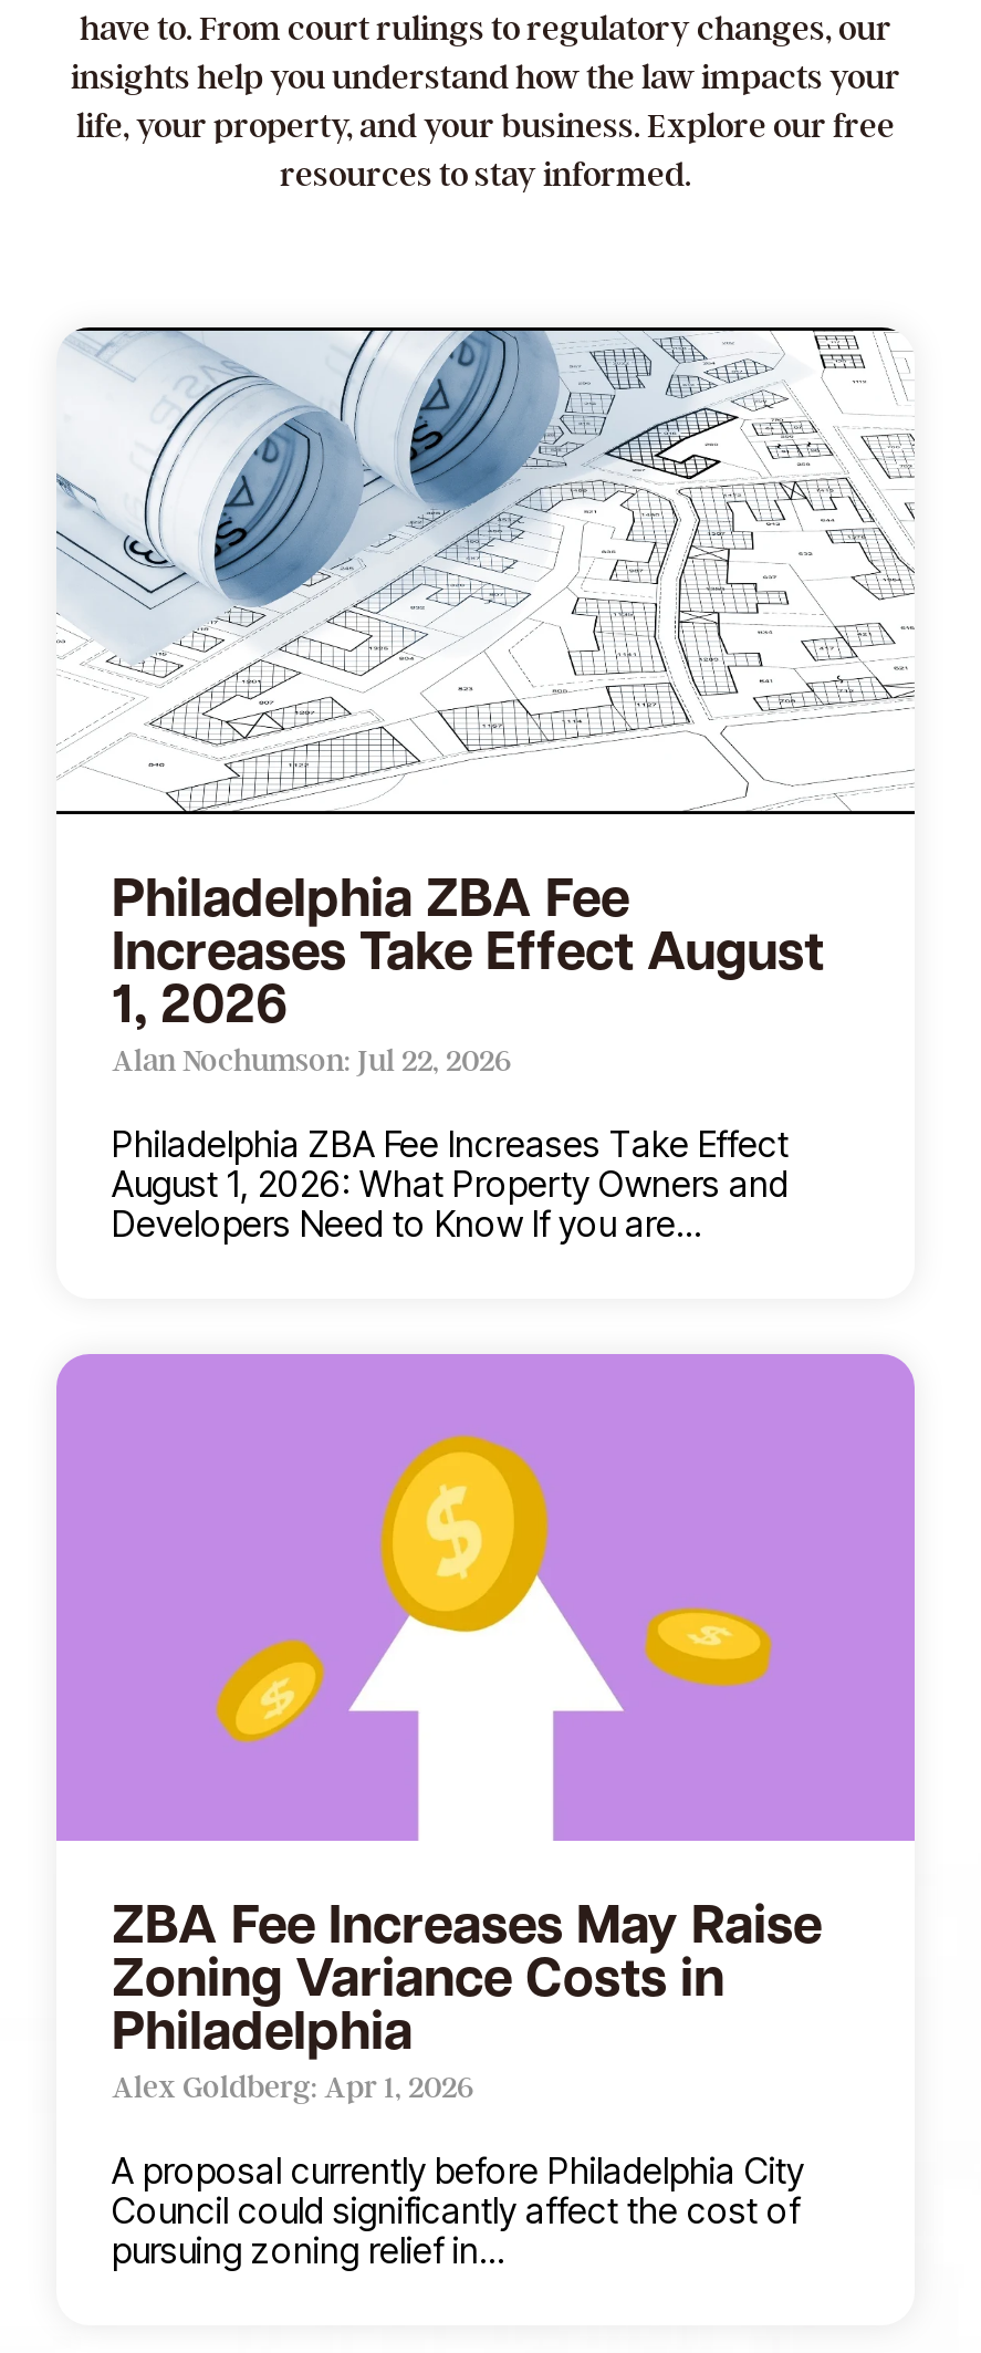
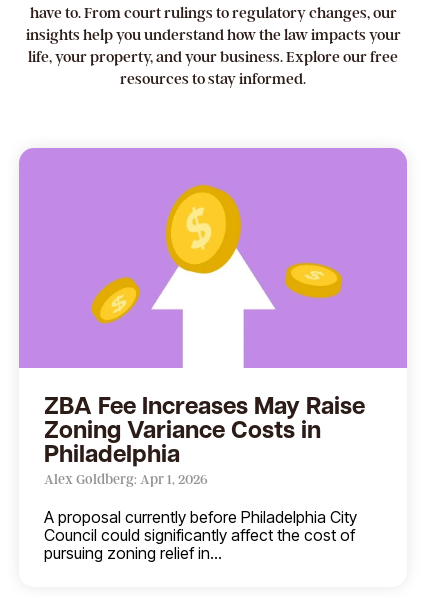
[54,325,917,1245] [image] | Philadelphia ZBA Fee | Increases Take Effect August | 1, 2026 | Alan Nochumson: Jul 22, 2026 | Philadelphia ZBA Fee Increases Take Effect | August 1, 2026: What Property Owners and | Developers Need to Know If you are... -> none

